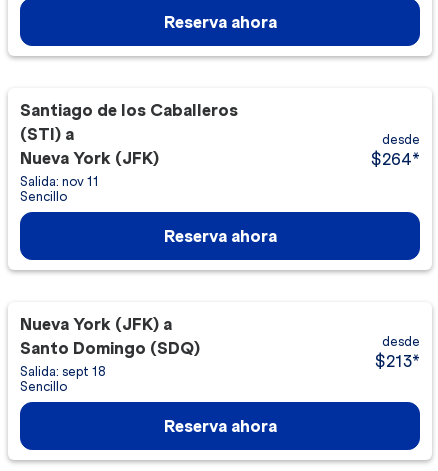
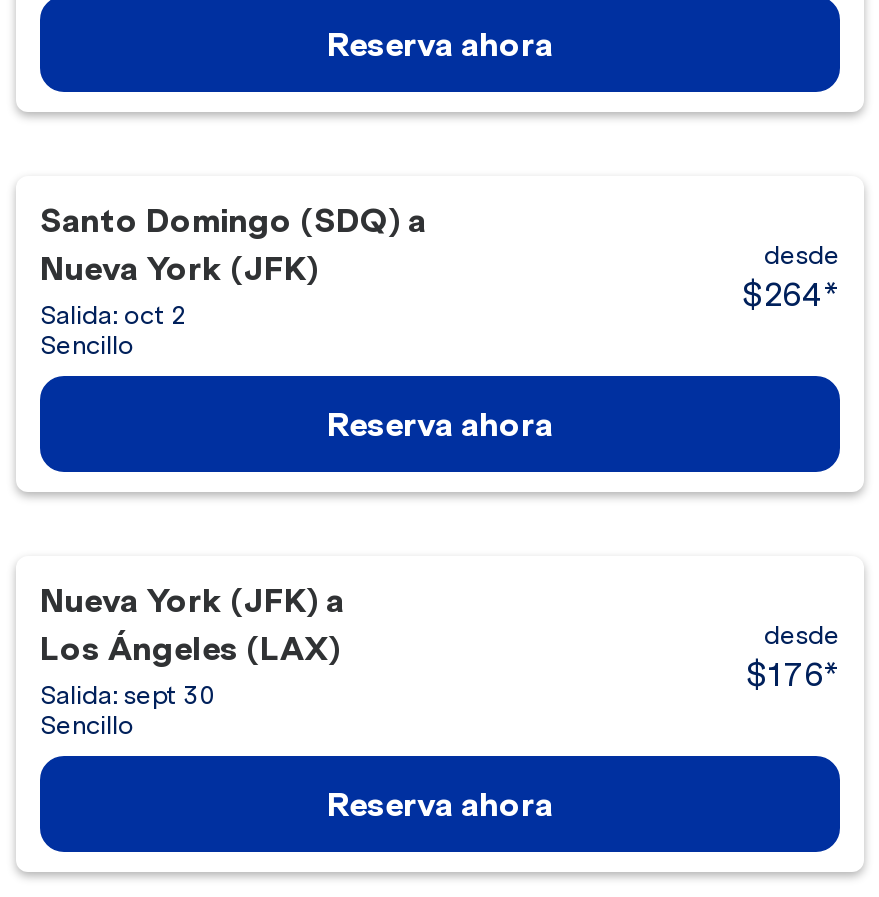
[20,100,238,144] Santiago de los Caballeros | (STI) a -> [40,200,426,240] Santo Domingo (SDQ) a
[20,174,99,189] Salida: nov 11 -> [40,300,186,330] Salida: oct 2
[20,338,200,379] Santo Domingo (SDQ) | Salida: sept 18 -> [40,628,340,710] Los Ángeles (LAX) | Salida: sept 30
[375,350,420,370] $213* -> [746,653,840,693] $176*

